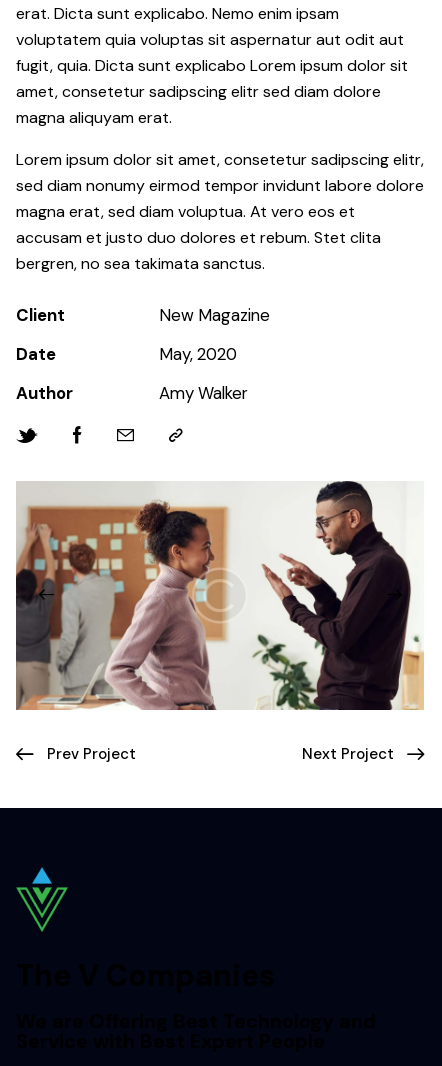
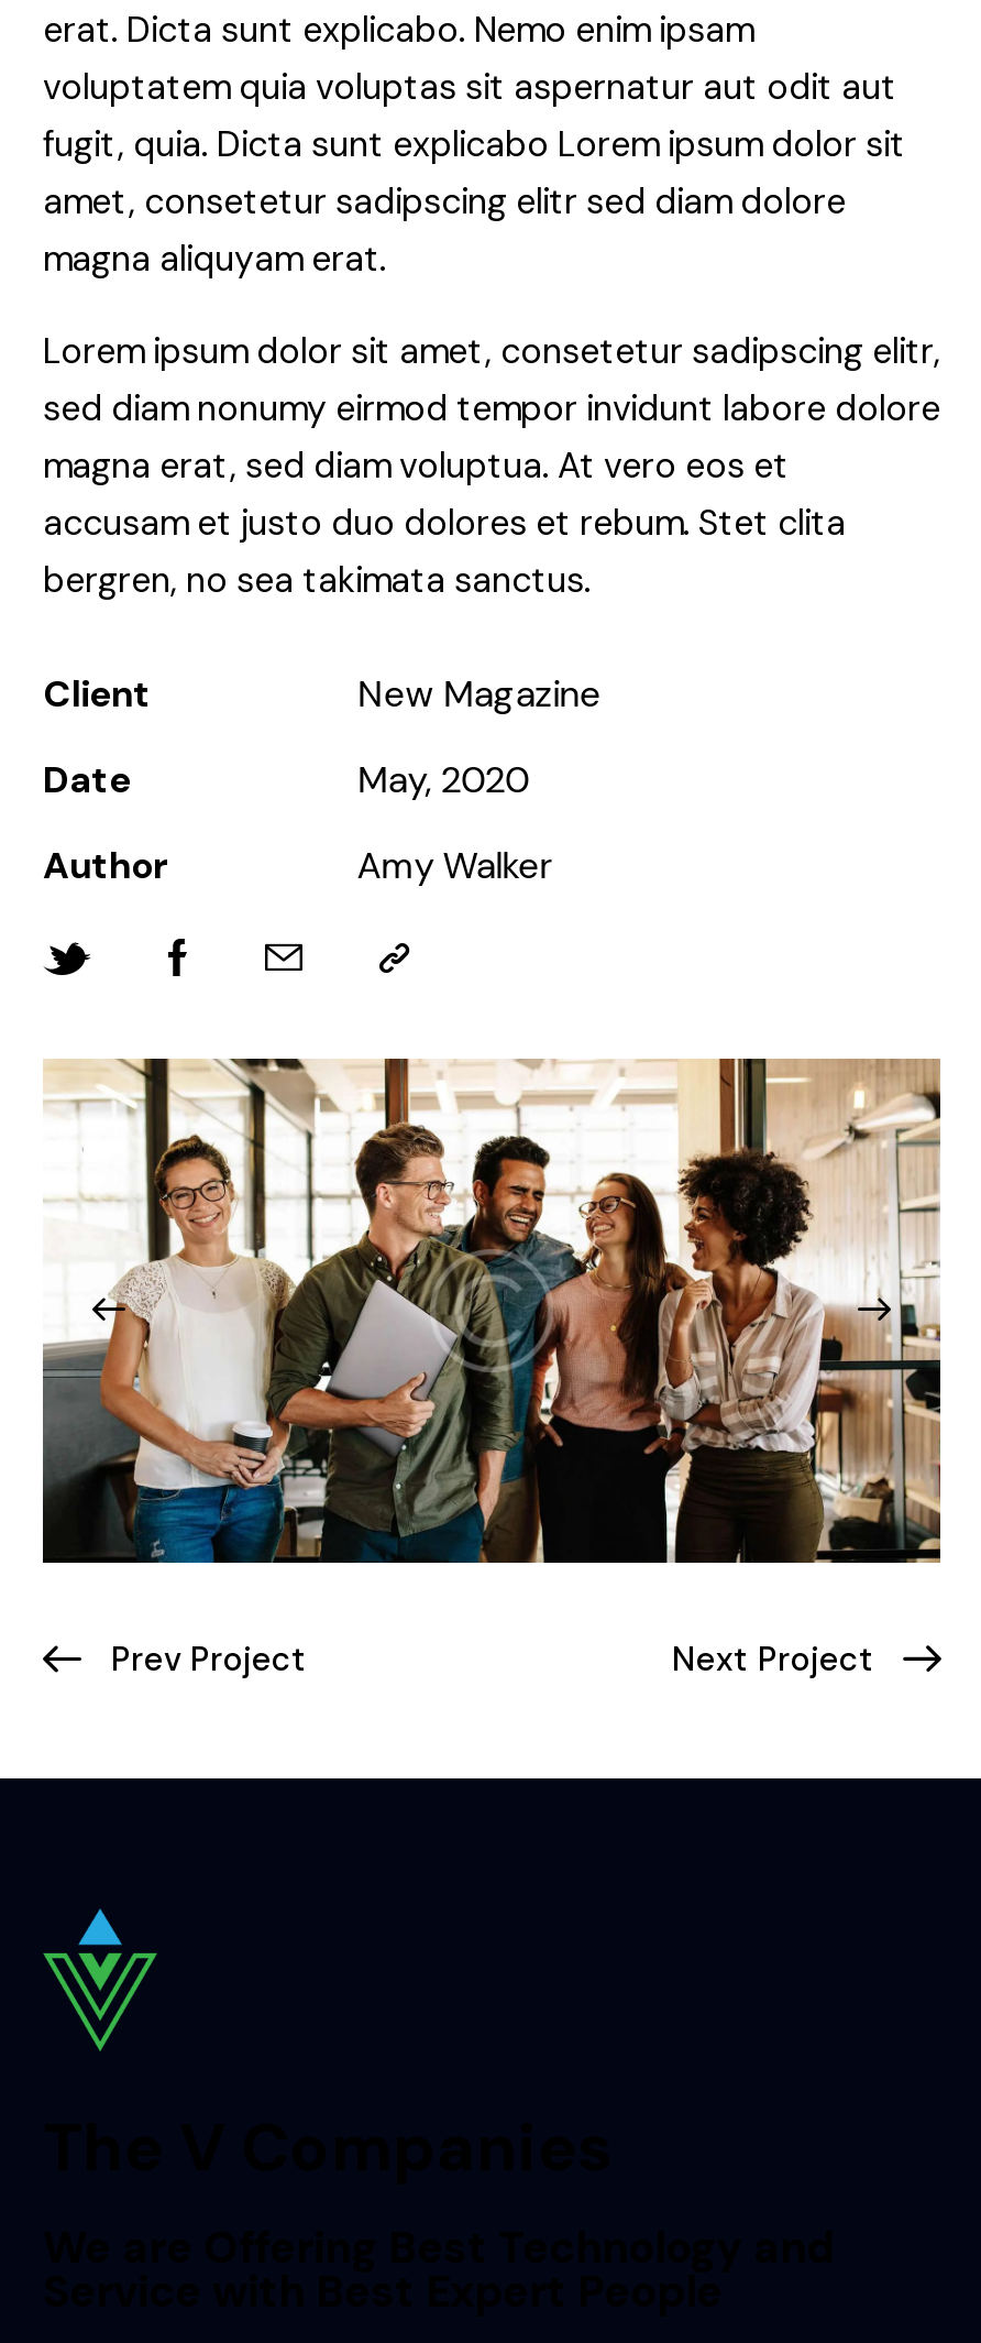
[15,480,424,711] [image] -> [41,1056,943,1565] [image]

